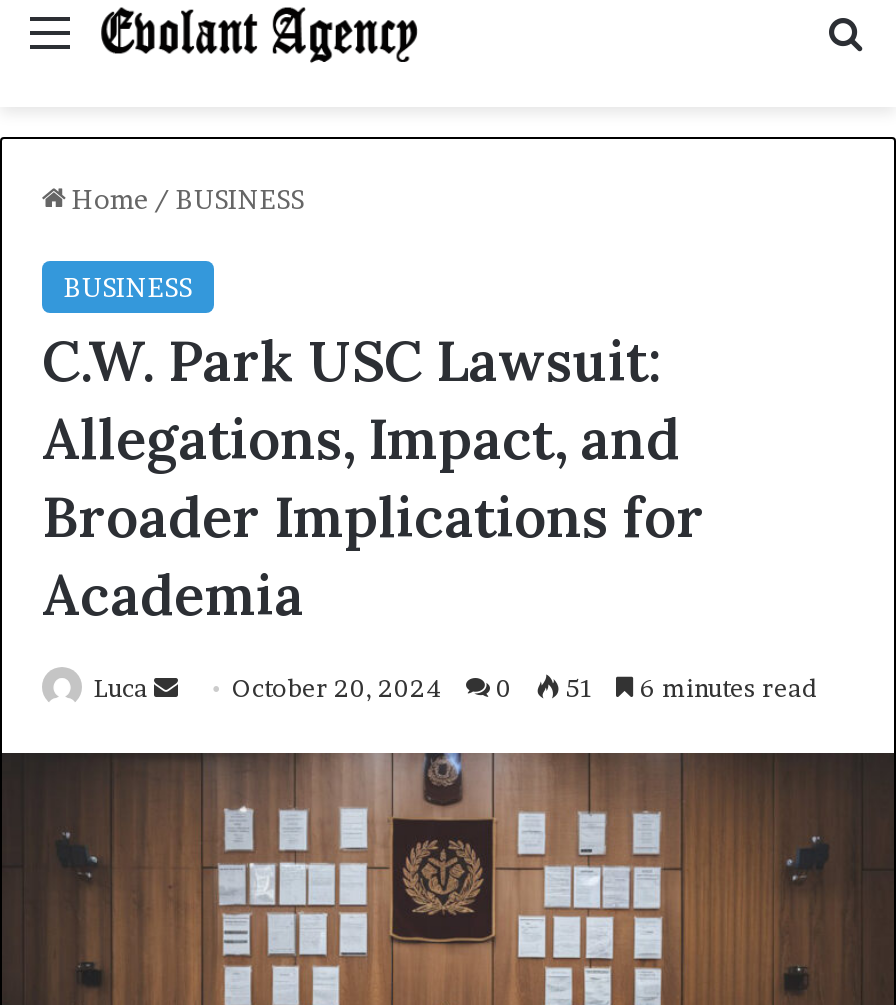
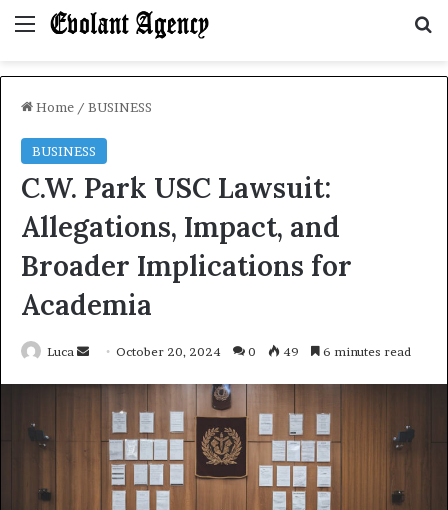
[560,673,592,703] 51 -> [280,344,299,359] 49

